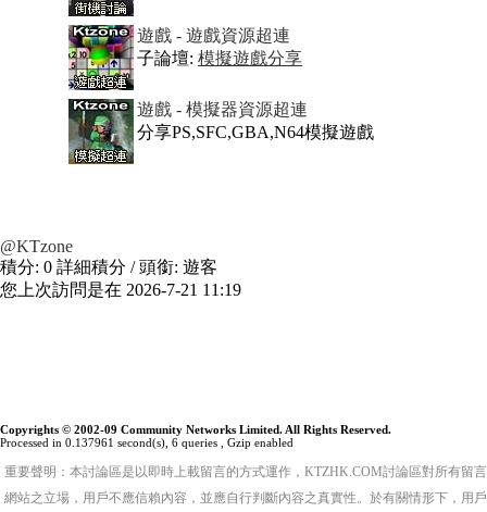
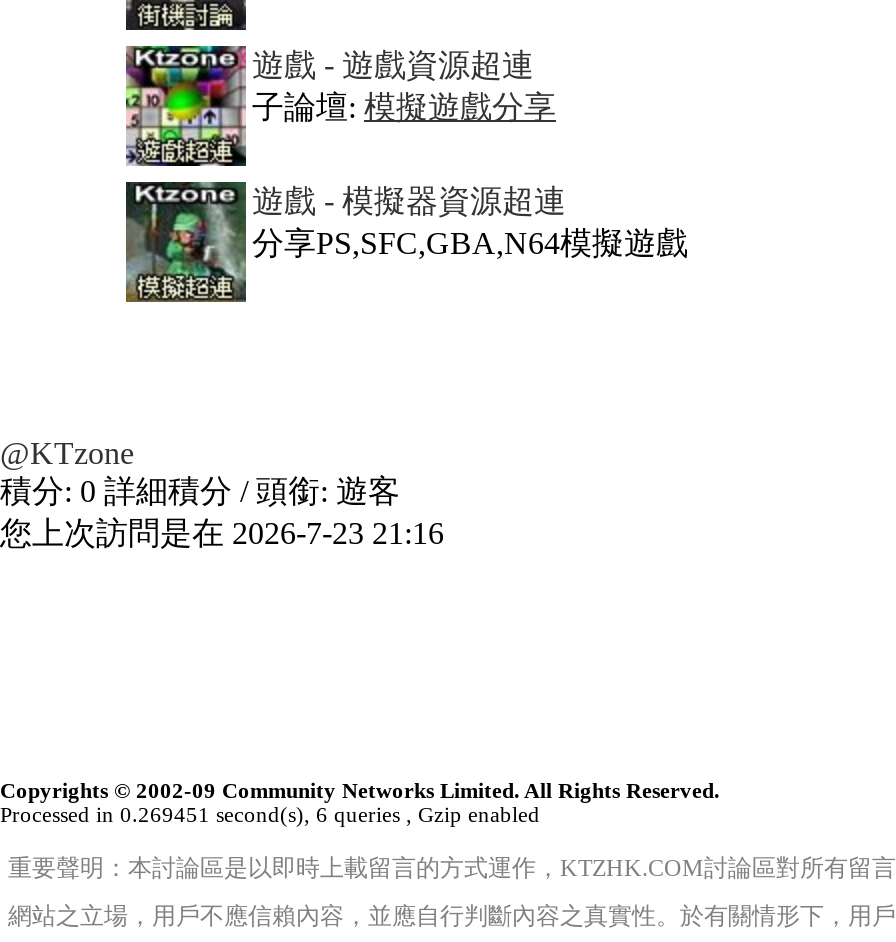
[0,280,241,299] 您上次訪問是在2026-7-21 11:19 -> [0,516,444,550] 您上次訪問是在2026-7-23 21:16
[0,436,294,449] Processed in 0.137961 second(s), 6 queries , Gzip enabled -> [0,802,540,826] Processed in 0.269451 second(s), 6 queries , Gzip enabled

